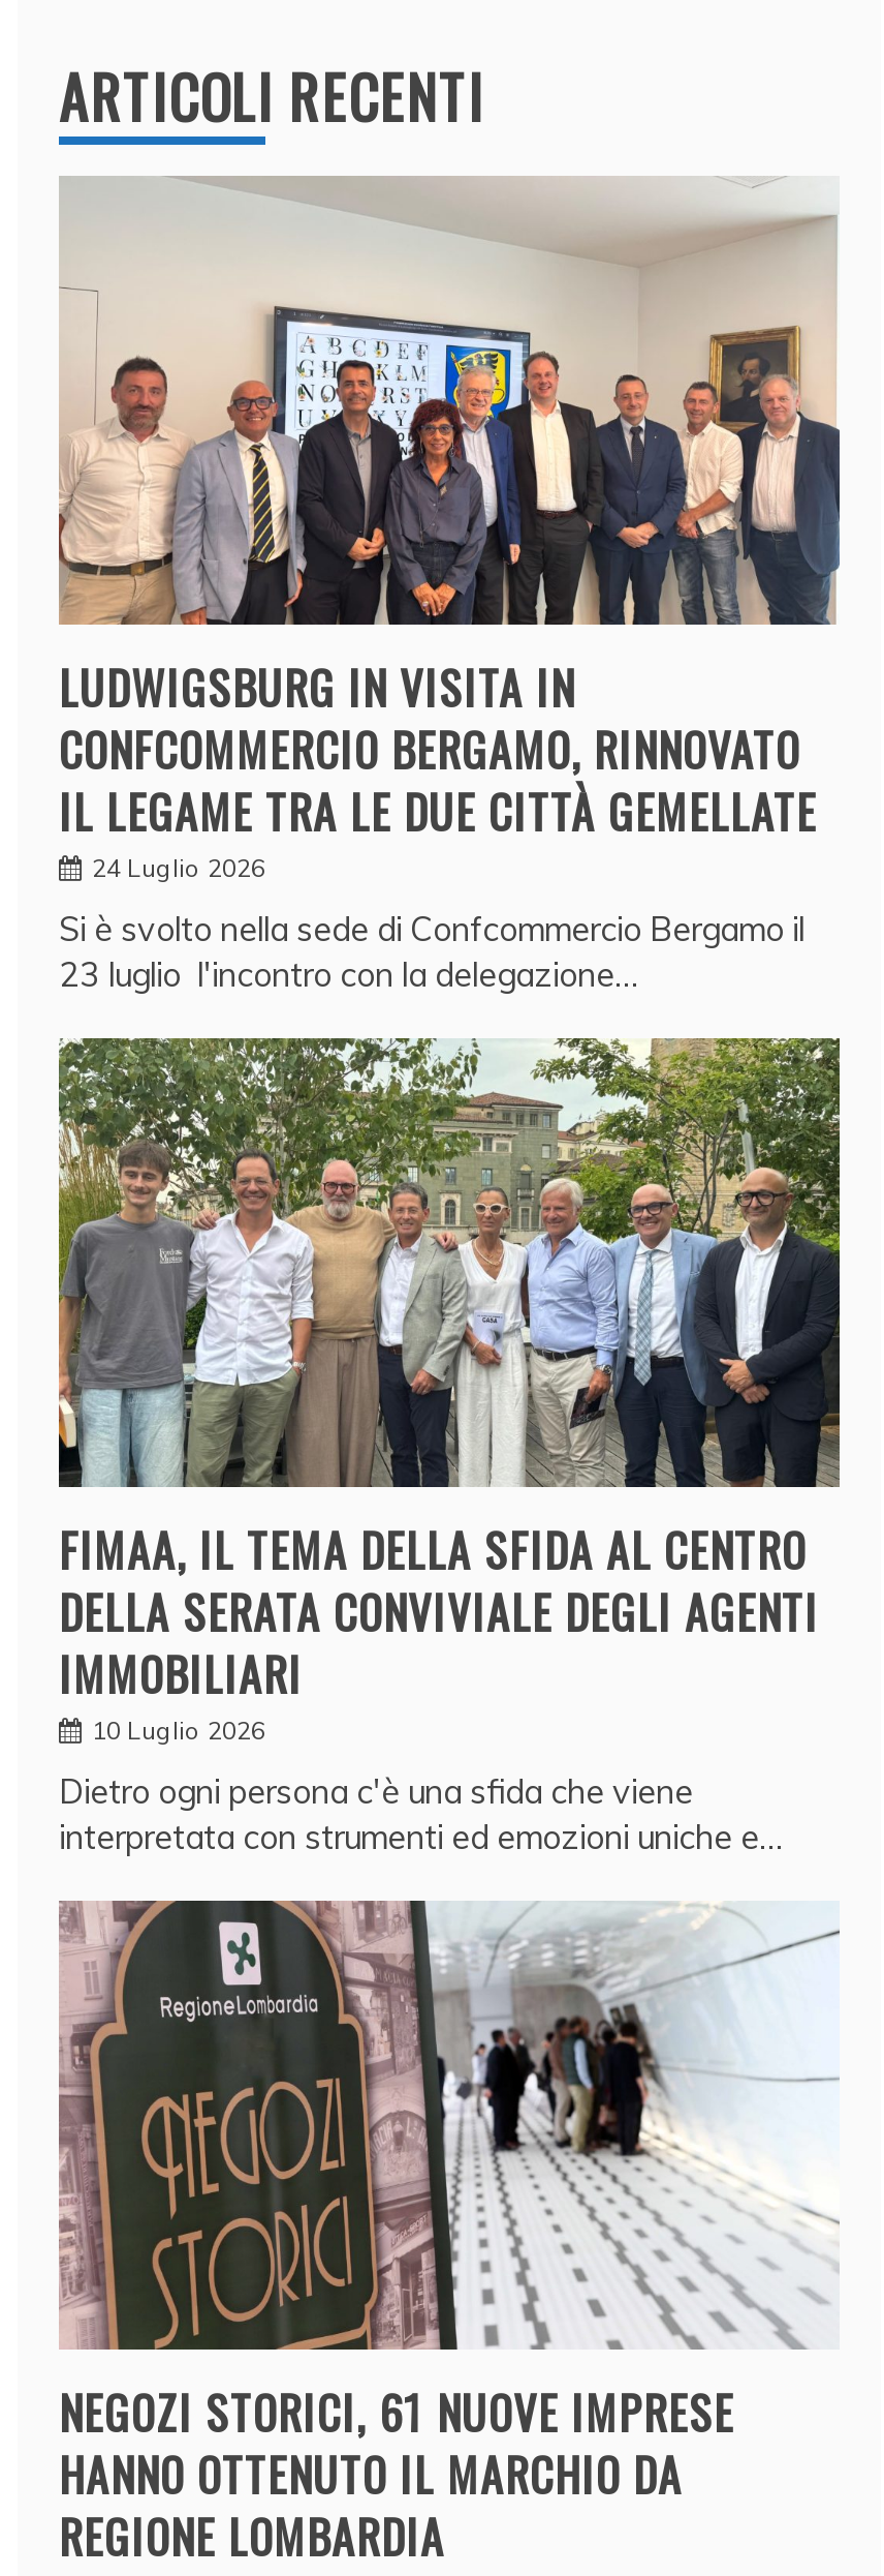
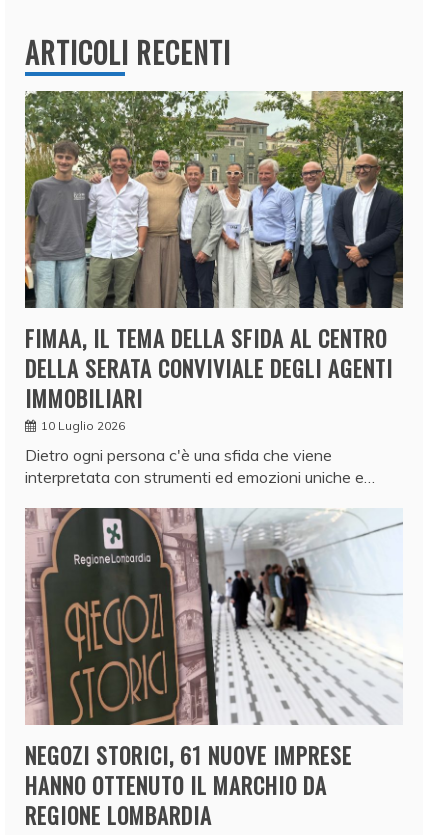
[59,176,842,995] [image] | LUDWIGSBURG IN VISITA IN | CONFCOMMERCIO BERGAMO, RINNOVATO | IL LEGAME TRA LE DUE CITTÀ GEMELLATE | 24 Luglio 2026 | Si è svolto nella sede di Confcommercio Bergamo il | 23 luglio l'incontro con la delegazione… -> none

